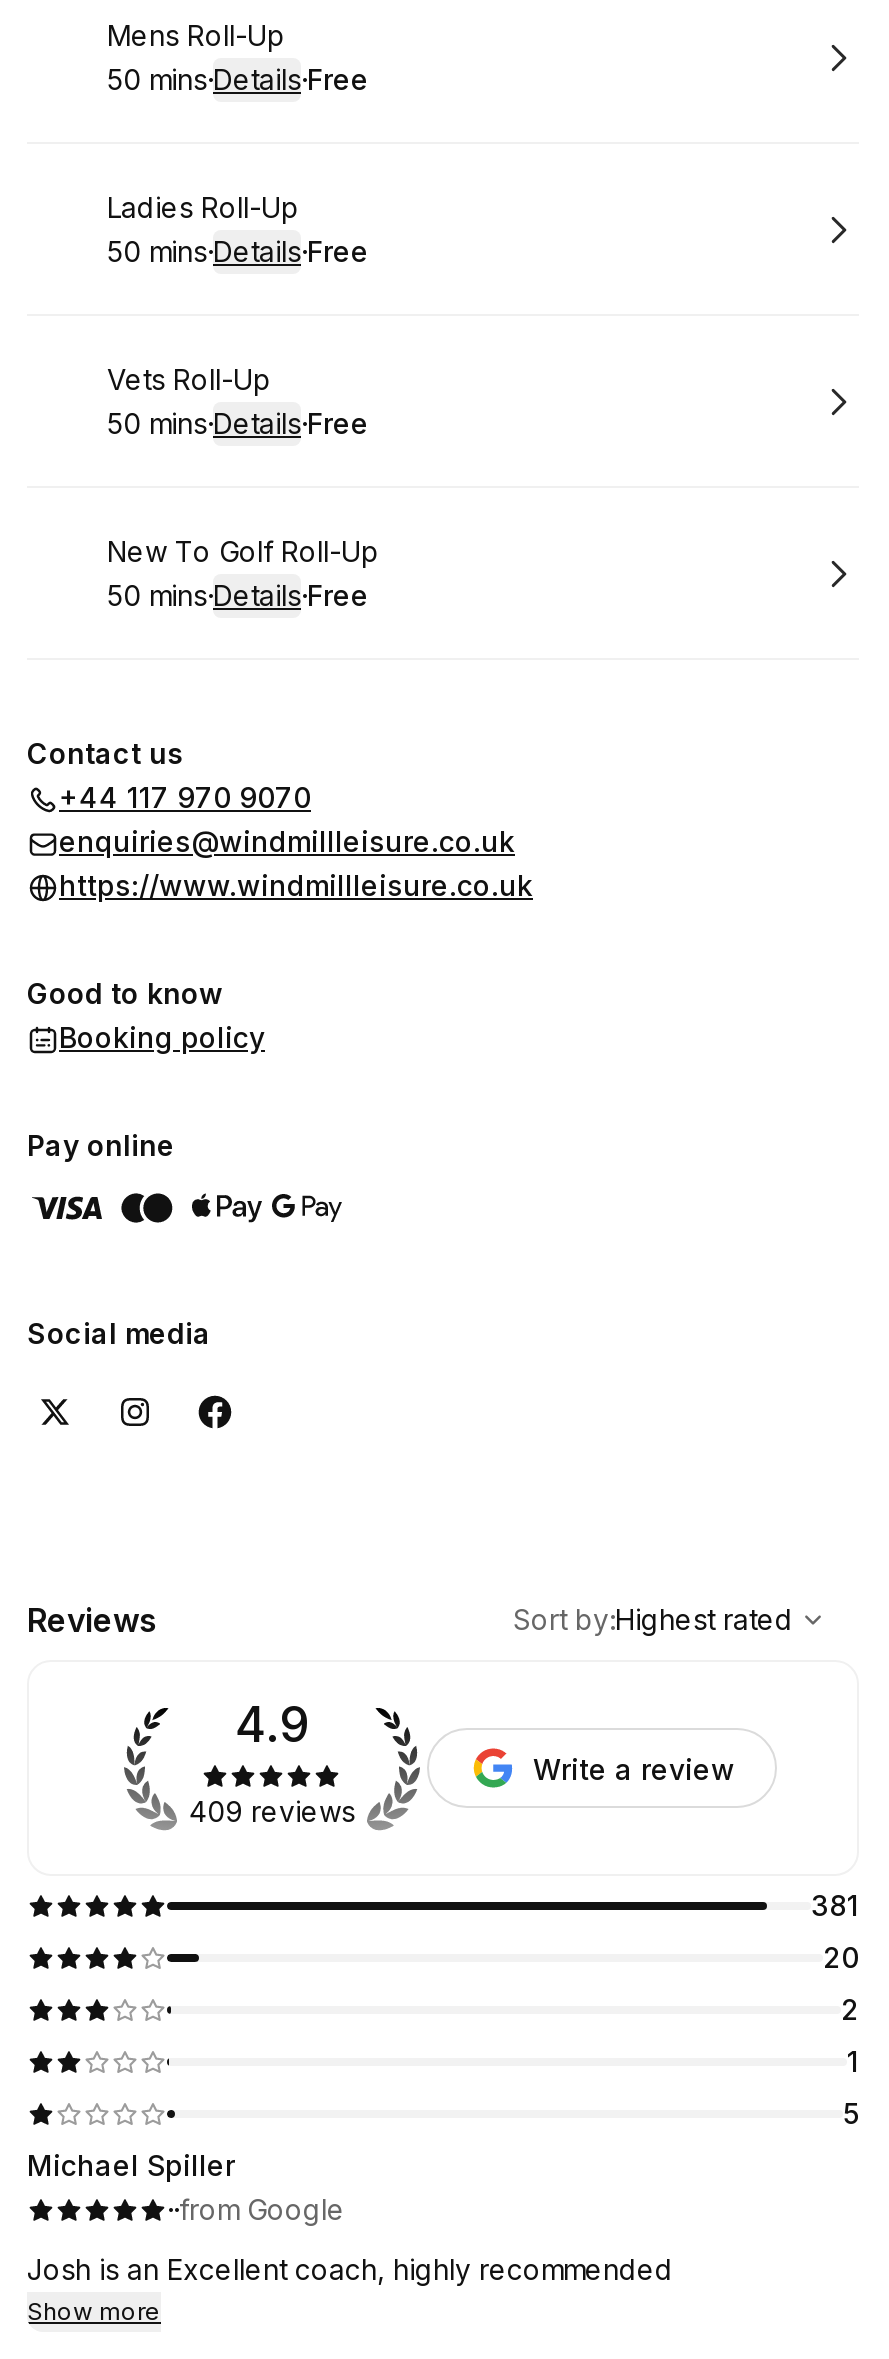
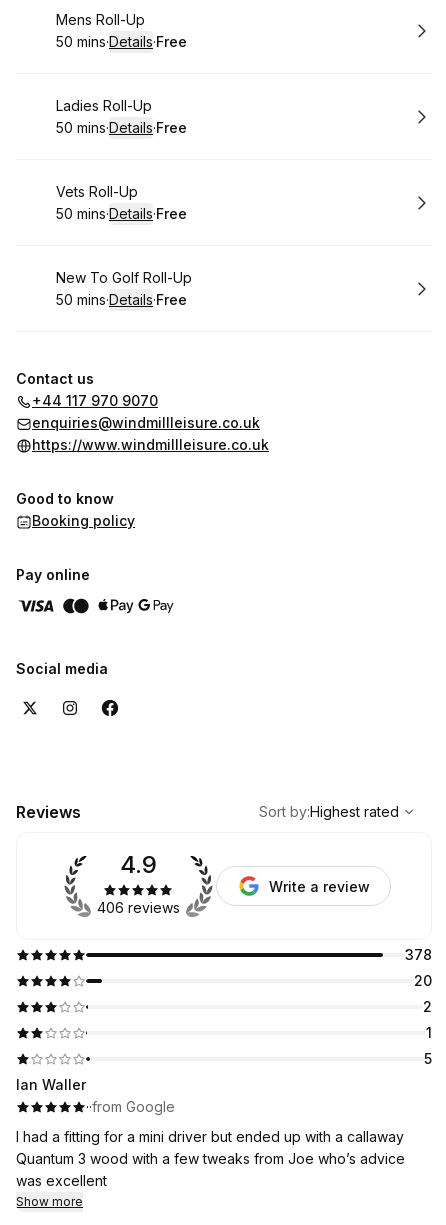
[189,1794,355,1828] 409 reviews -> [97,899,180,916] 406 reviews
[811,1888,859,1922] 381 -> [405,946,432,963] 378
[27,2148,235,2182] Michael Spiller -> [16,1076,86,1093] Ian Waller
[27,2252,673,2286] Josh is an Excellent coach, highly recommended -> [16,1128,405,1189] I had a fitting for a mini driver but ended up with a callaway | Quantum 3 wood with a few tweaks from Joe who’s advice | was excellent

